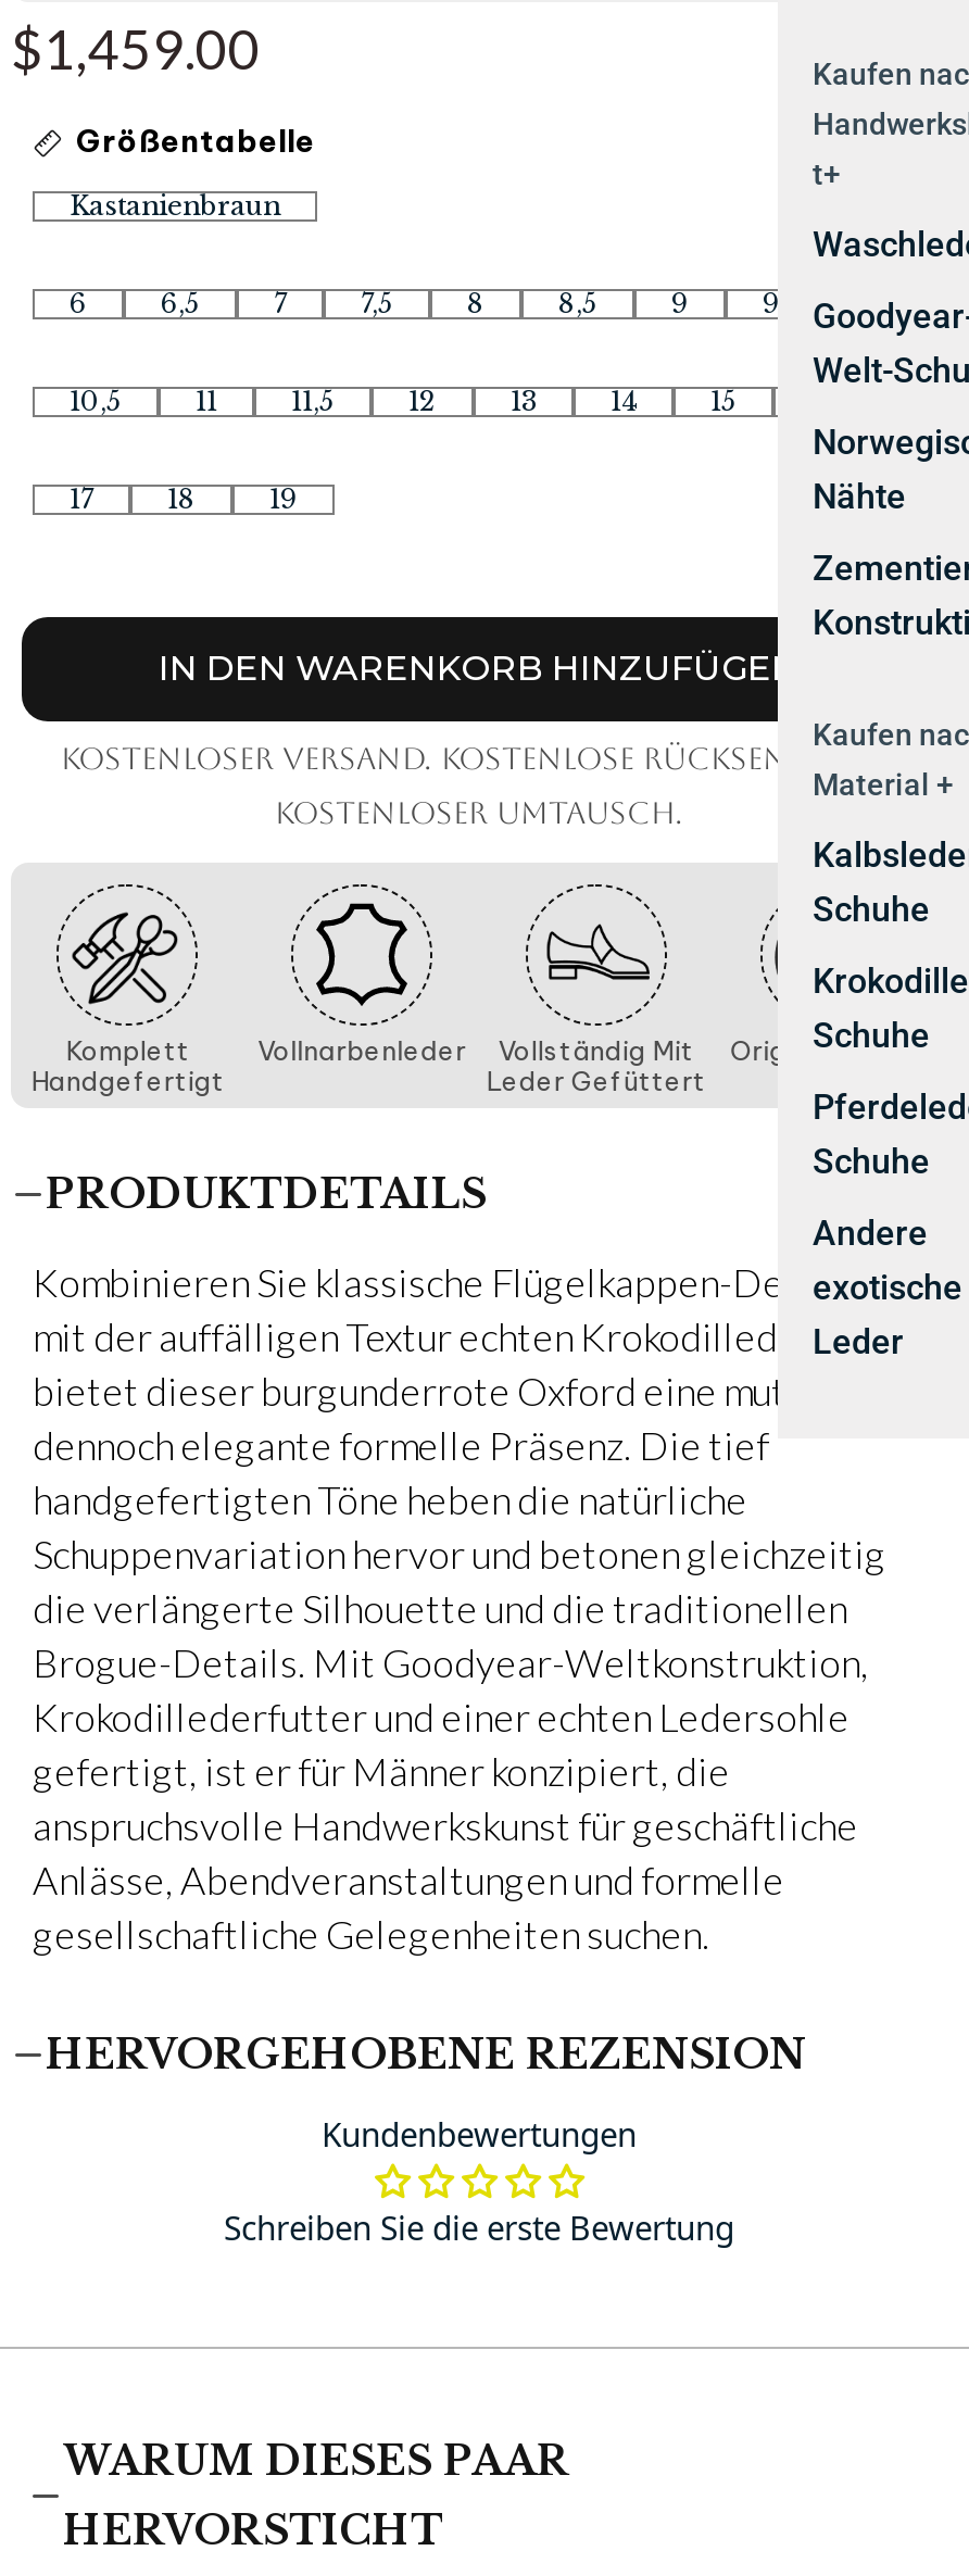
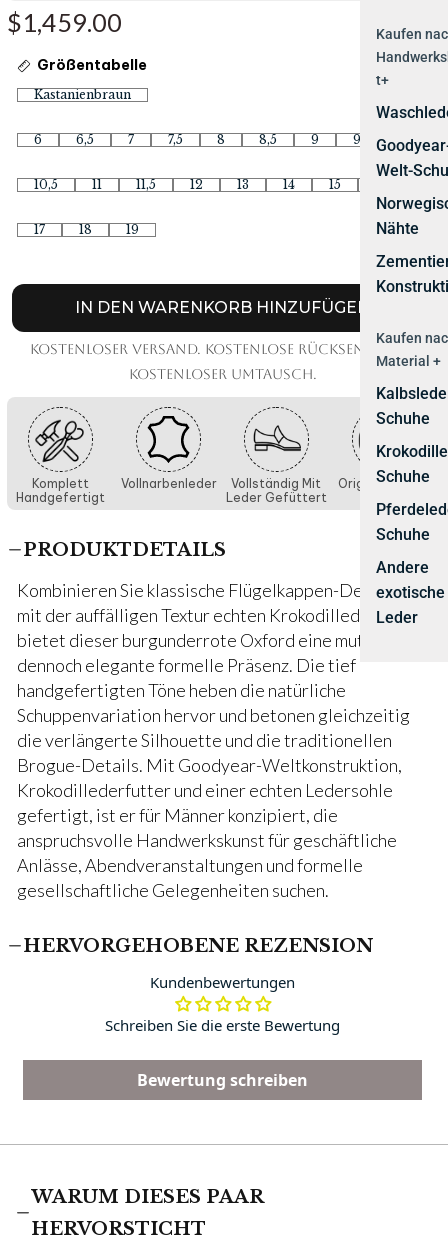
none -> [137,1069,308,1091] Bewertung schreiben

